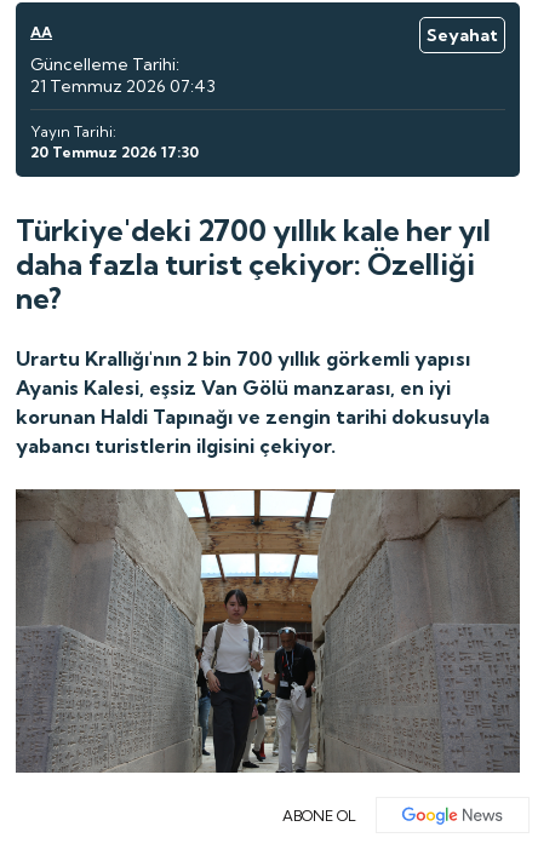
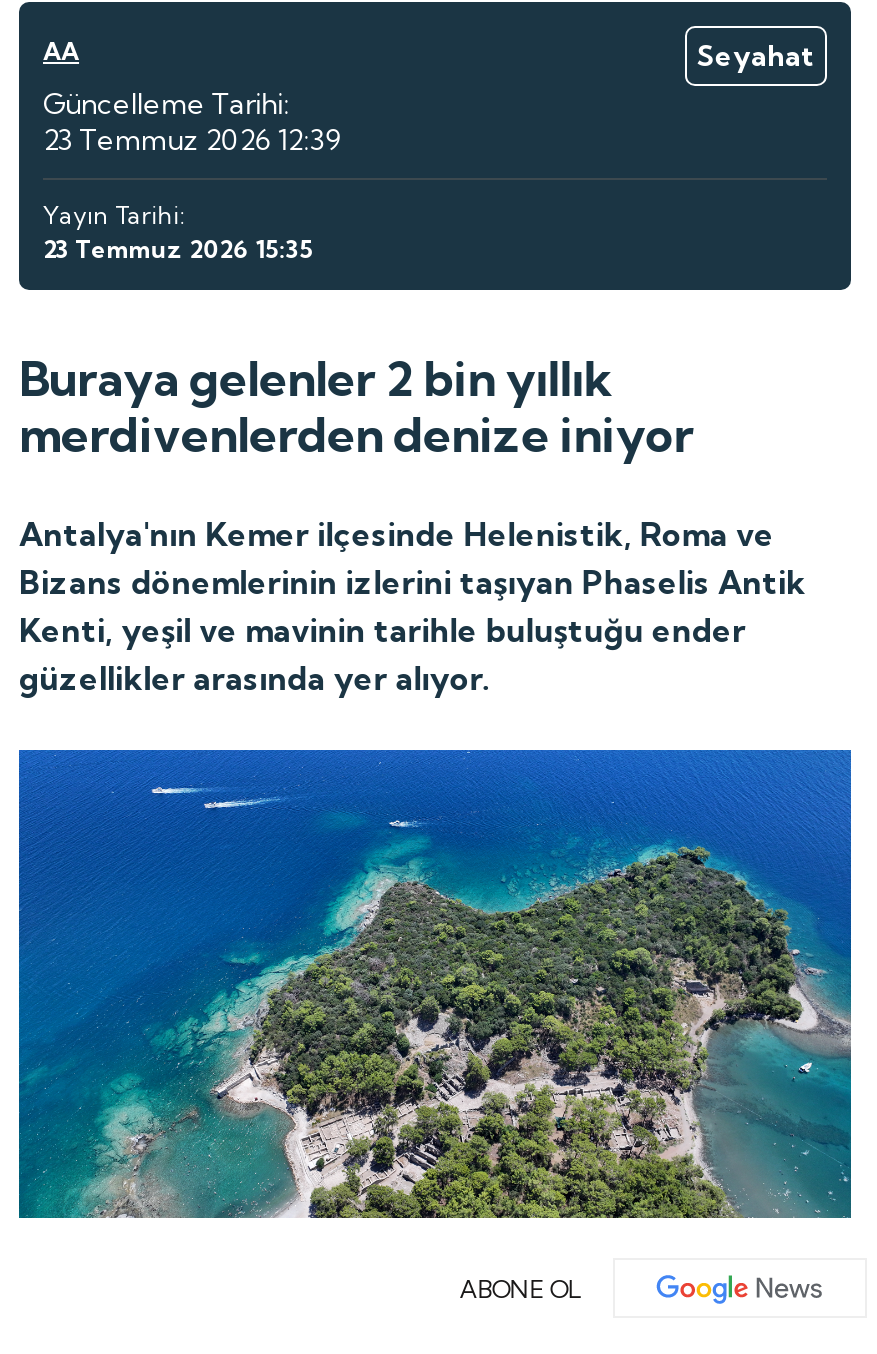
[30,76,216,97] 21 Temmuz 2026 07:43 -> [43,123,341,159] 23 Temmuz 2026 12:39
[30,144,199,162] 20 Temmuz 2026 17:30 -> [43,235,313,265] 23 Temmuz 2026 15:35
[16,213,491,317] Türkiye'deki 2700 yıllık kale her yıl | daha fazla turist çekiyor: Özelliği | ne? -> [19,349,694,465] Buraya gelenler 2 bin yıllık | merdivenlerden denize iniyor
[16,347,490,458] Urartu Krallığı'nın 2 bin 700 yıllık görkemli yapısı | Ayanis Kalesi, eşsiz Van Gölü manzarası, en iyi | korunan Haldi Tapınağı ve zengin tarihi dokusuyla | yabancı turistlerin ilgisini çekiyor. -> [19,515,806,699] Antalya'nın Kemer ilçesinde Helenistik, Roma ve | Bizans dönemlerinin izlerini taşıyan Phaselis Antik | Kenti, yeşil ve mavinin tarihle buluştuğu ender | güzellikler arasında yer alıyor.
[15,488,521,774] [image] -> [17,748,853,1220] [image]

